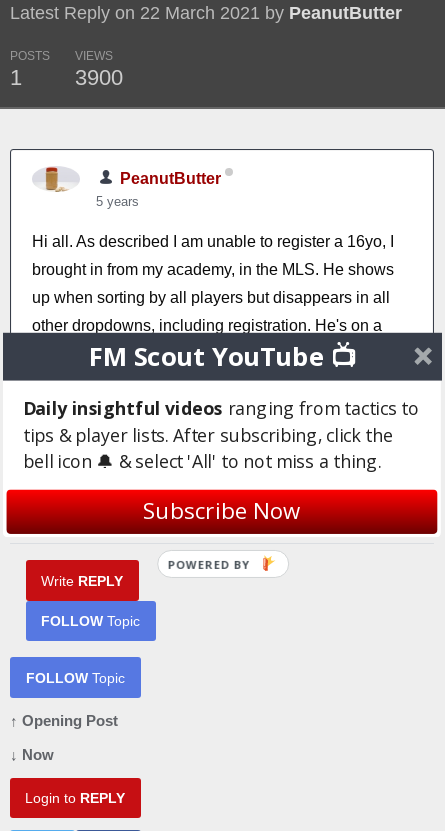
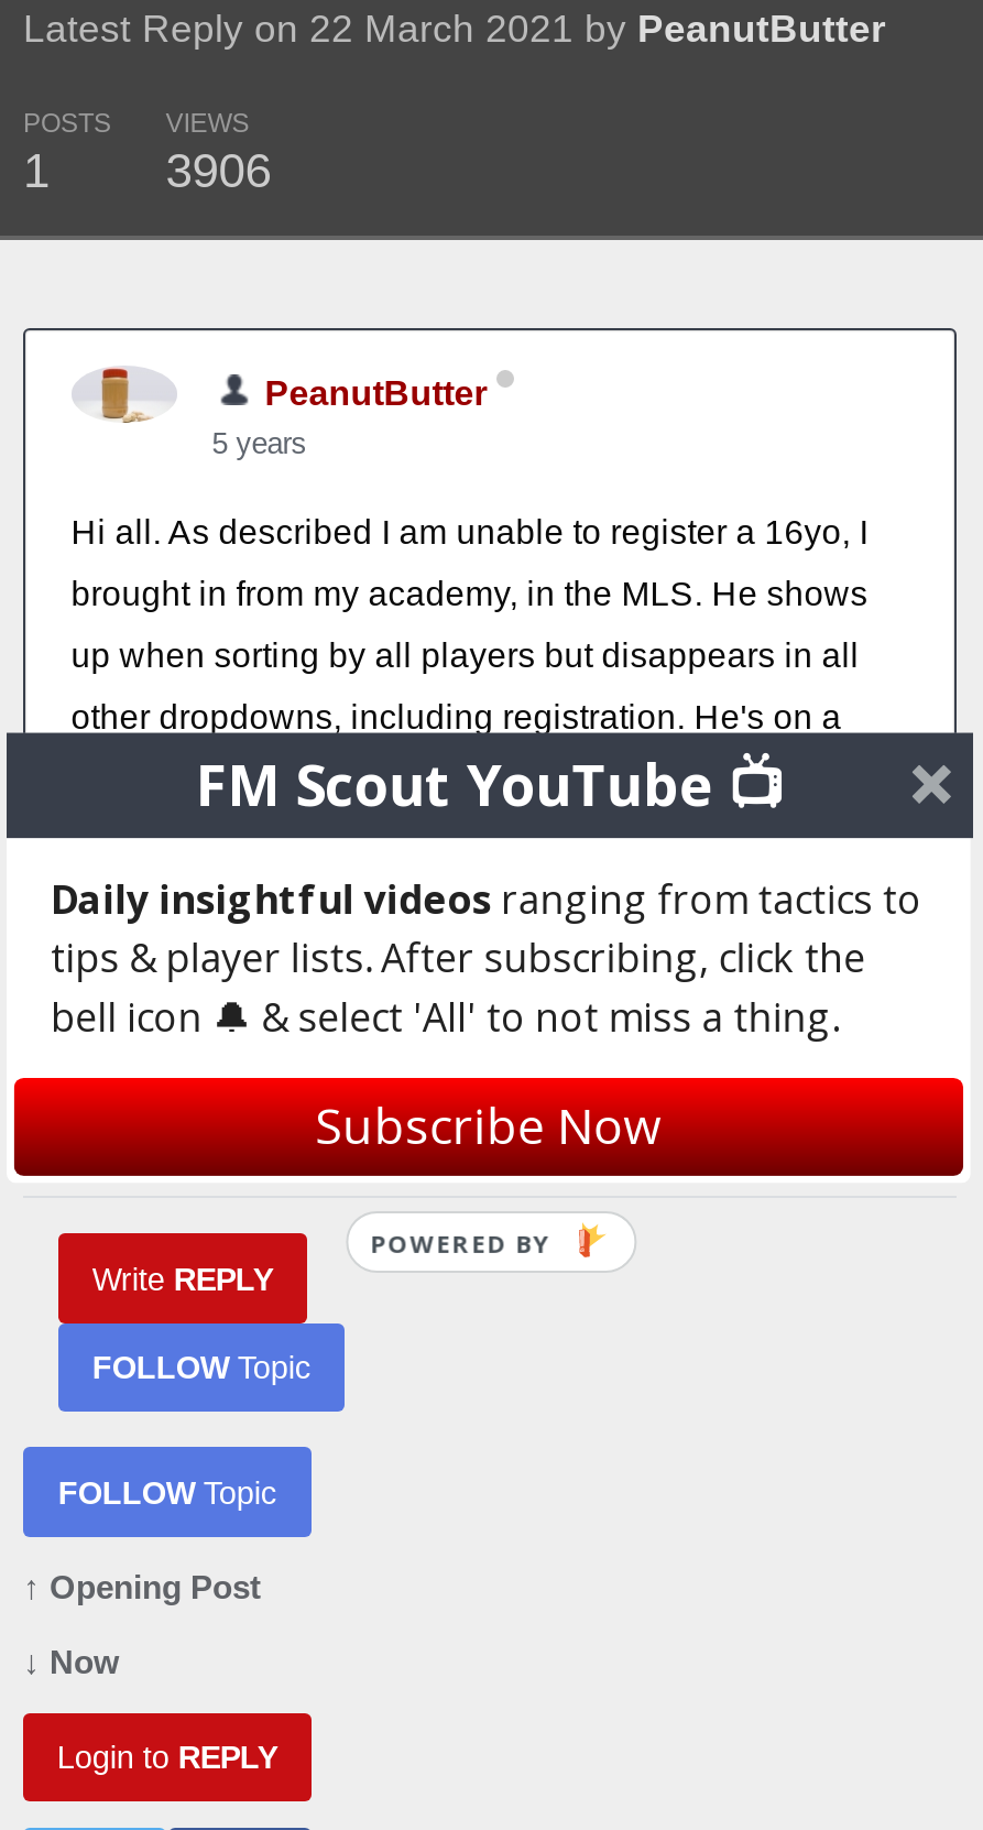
[75,65,123,90] 3900 -> [166,143,271,198] 3906

